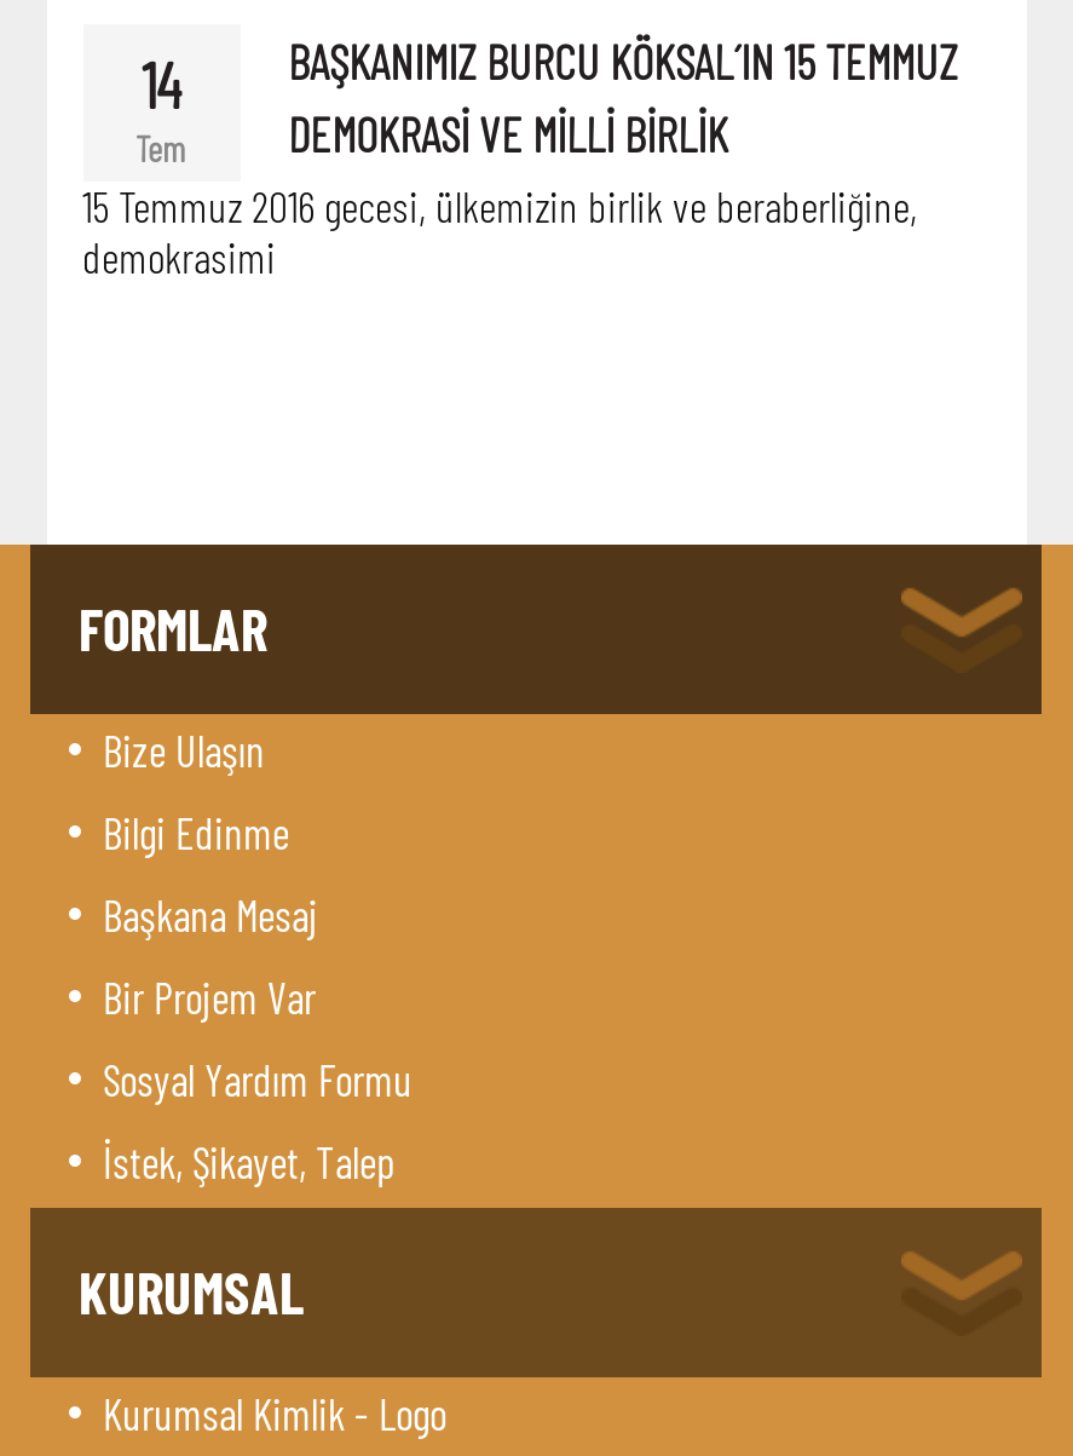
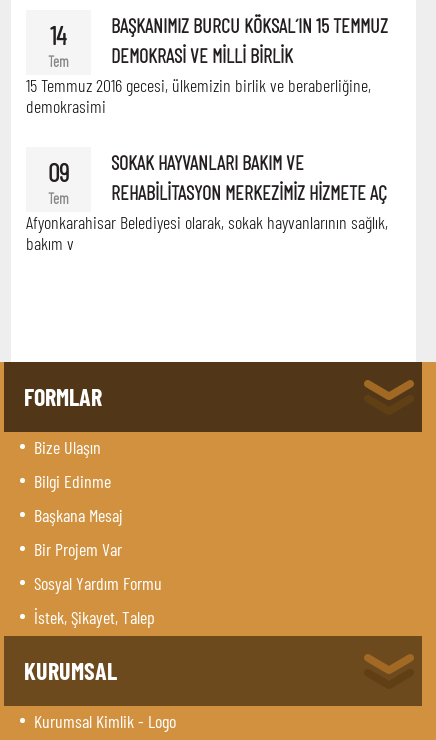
none -> [25,150,387,254] SOKAK HAYVANLARI BAKIM VE | REHABİLİTASYON MERKEZİMİZ HİZMETE AÇ | Afyonkarahisar Belediyesi olarak, sokak hayvanlarının sağlık, | bakım v
none -> [47,156,68,207] 09 | Tem

